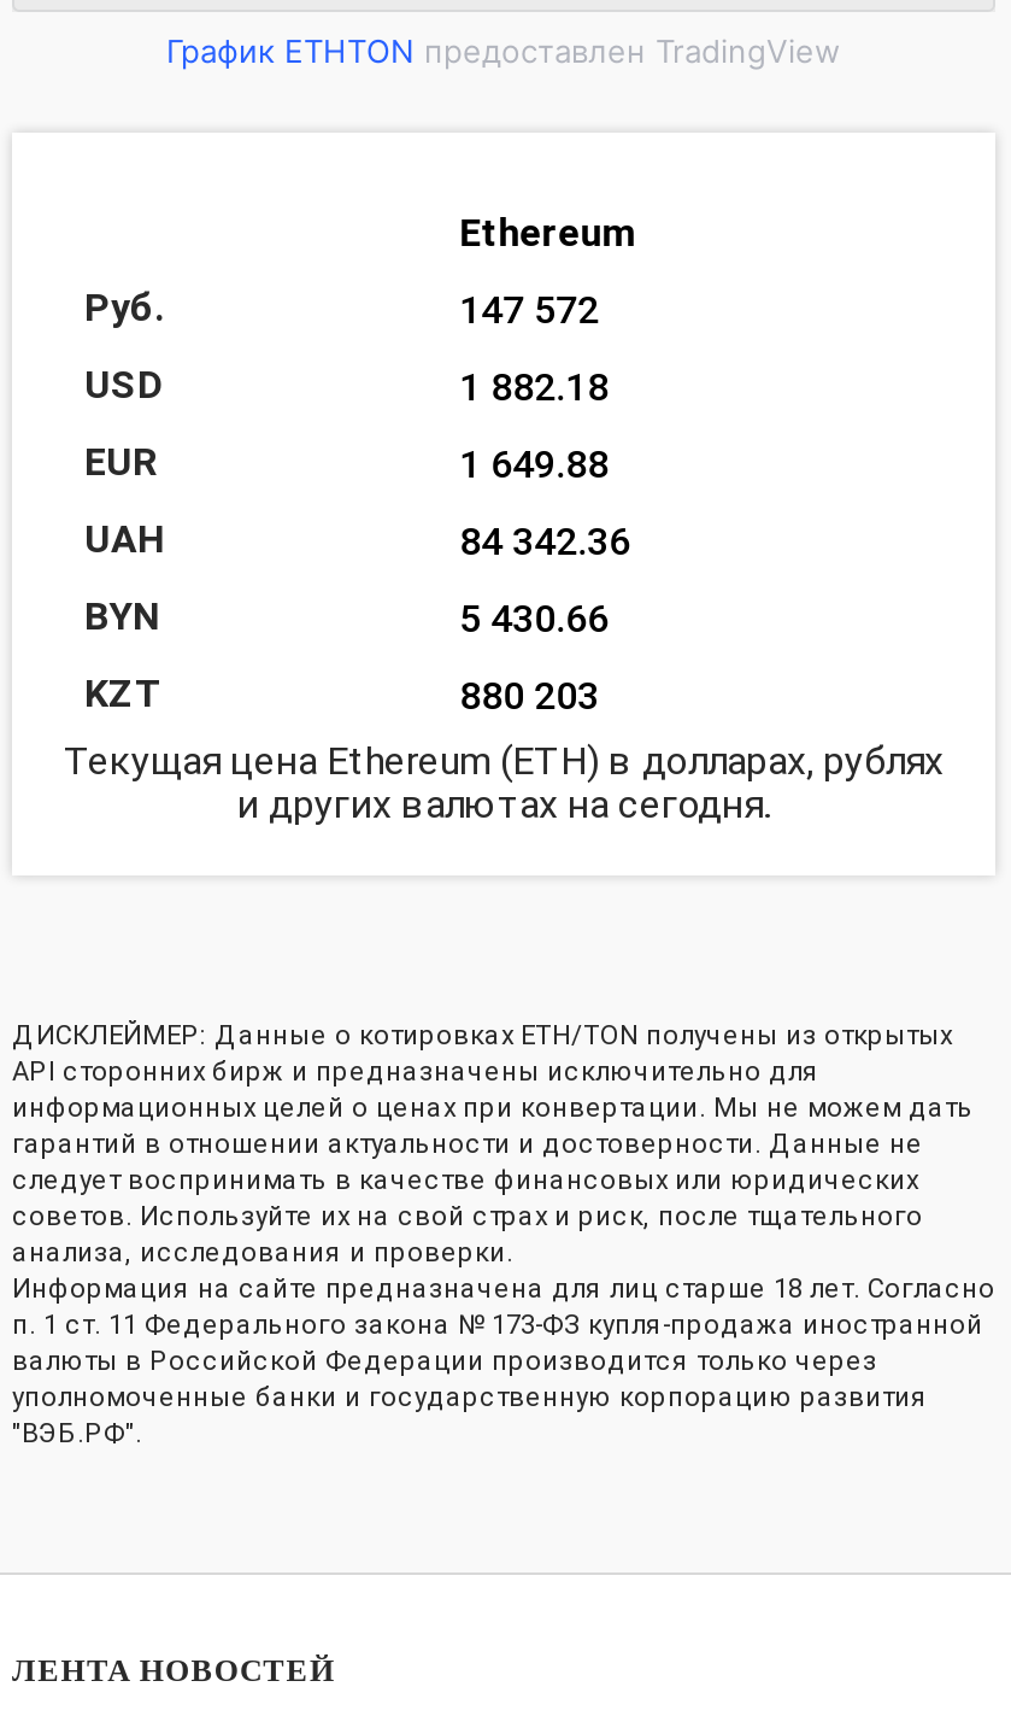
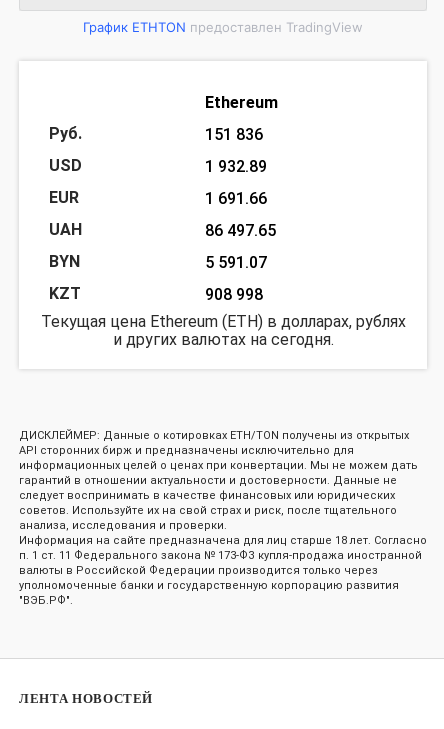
[459,287,599,333] 147 572 -> [205,125,263,144] 151 836
[459,364,609,410] 1 882.18 -> [205,157,267,176] 1 932.89
[459,441,609,487] 1 649.88 -> [205,189,267,208] 1 691.66
[459,519,630,564] 84 342.36 -> [205,221,276,240] 86 497.65
[459,596,609,642] 5 430.66 -> [205,253,267,272] 5 591.07
[459,673,599,719] 880 203 -> [205,285,263,304] 908 998

